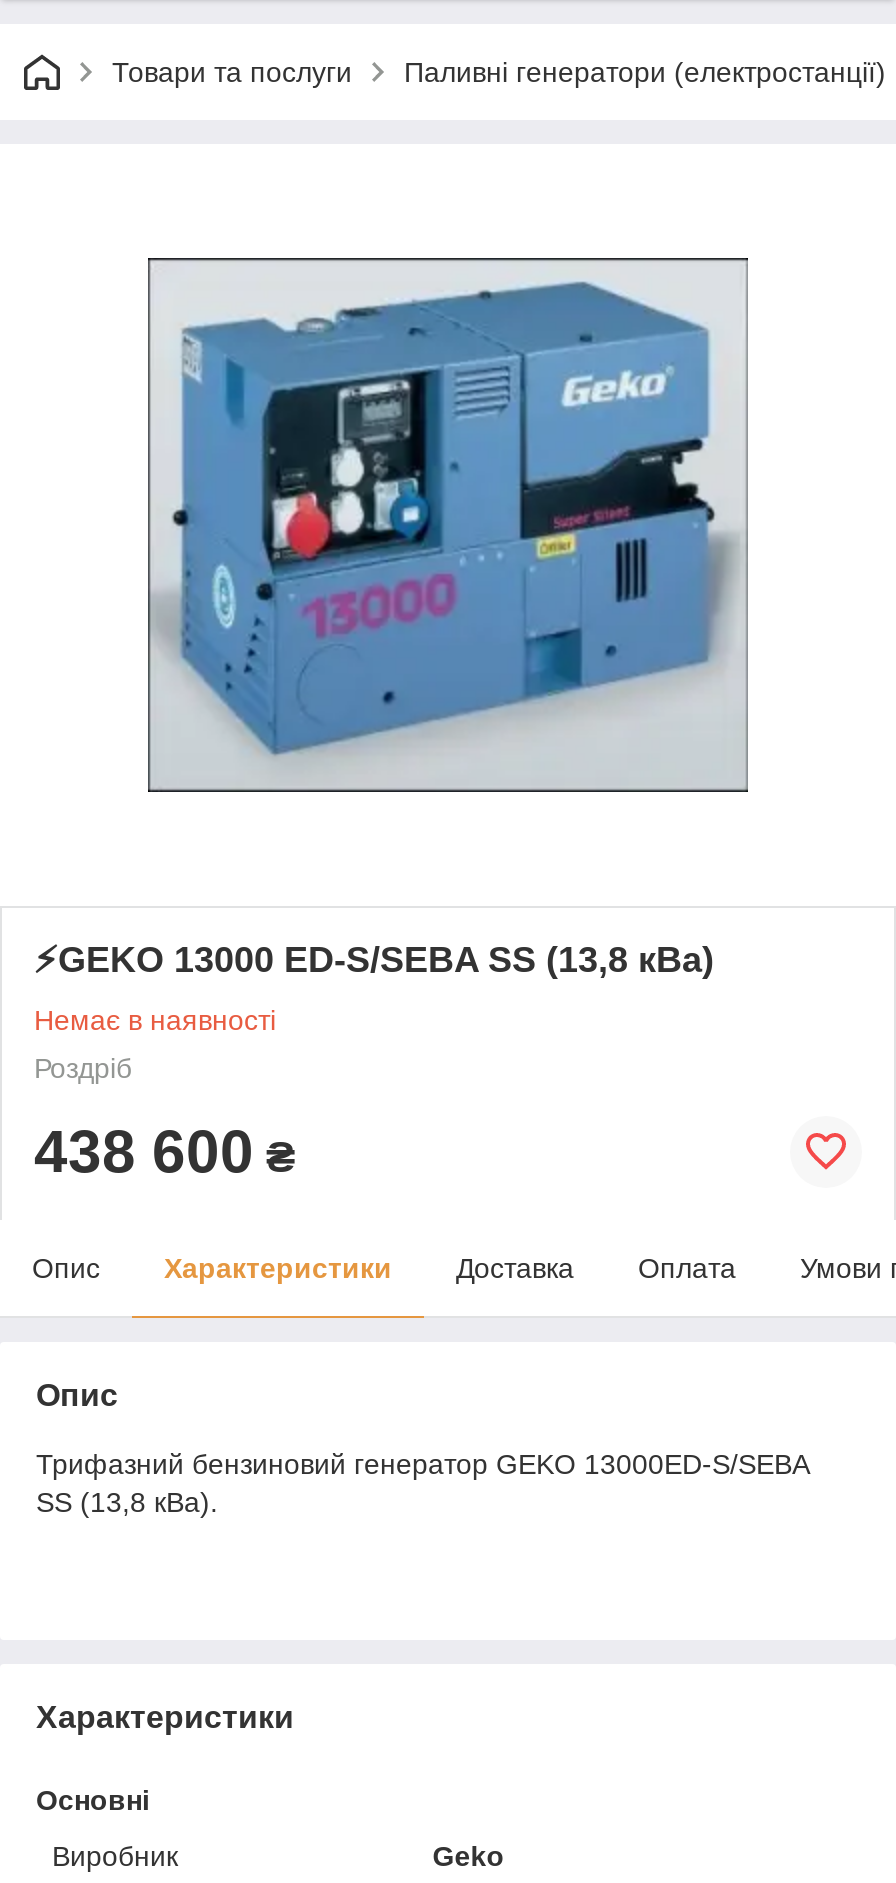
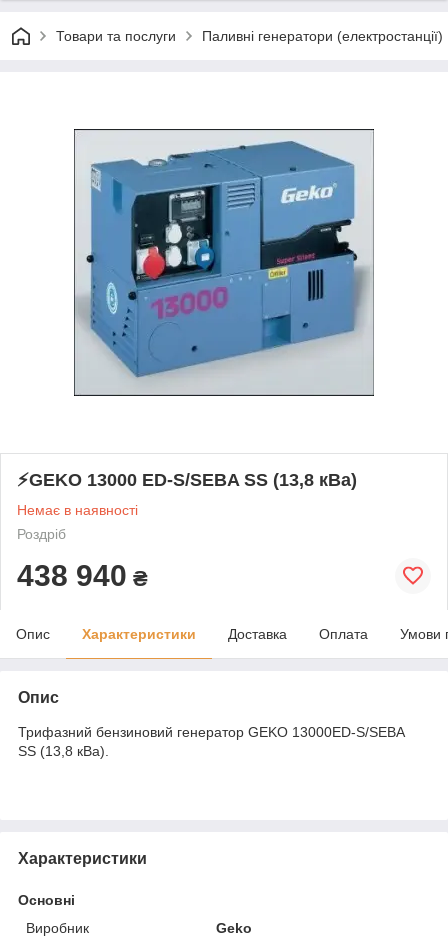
[34,1118,296,1184] 438 600 ₴ -> [17,559,148,592] 438 940 ₴

